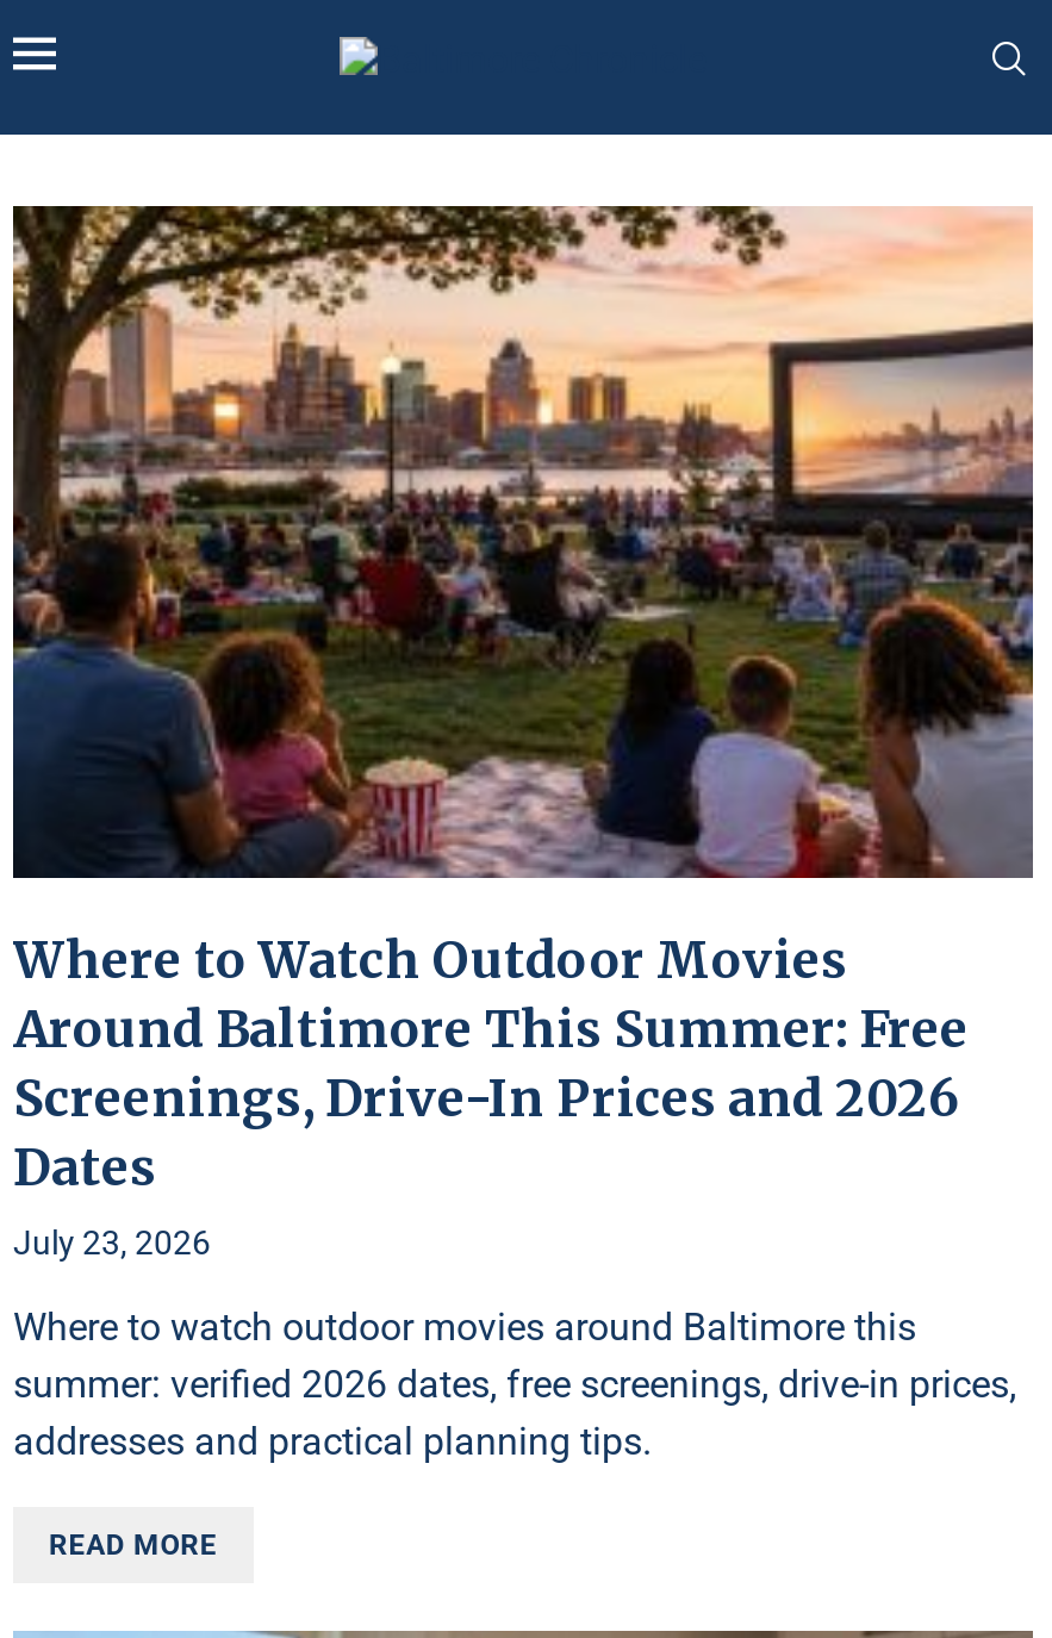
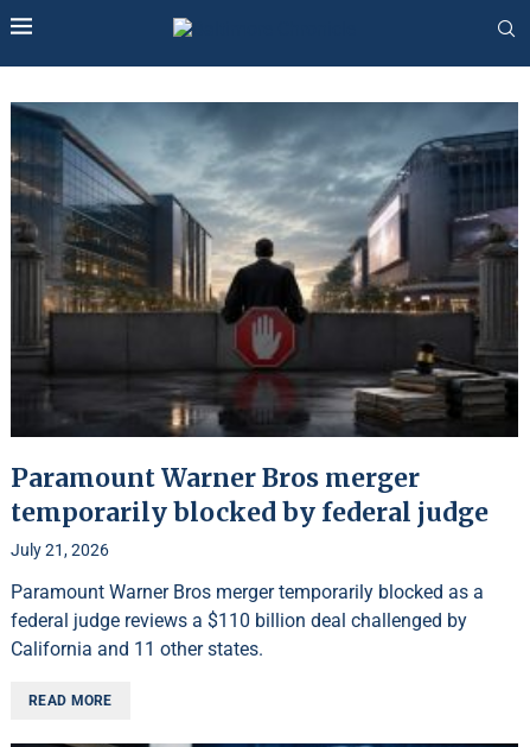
[11,204,1035,1263] [image] | Where to Watch Outdoor Movies | Around Baltimore This Summer: Free | Screenings, Drive-In Prices and 2026 | Dates | July 23, 2026 -> [11,101,519,560] [image] | Paramount Warner Bros merger | temporarily blocked by federal judge | July 21, 2026
[13,1306,1016,1465] Where to watch outdoor movies around Baltimore this | summer: verified 2026 dates, free screenings, drive-in prices, | addresses and practical planning tips. -> [11,581,484,661] Paramount Warner Bros merger temporarily blocked as a | federal judge reviews a $110 billion deal challenged by | California and 11 other states.

